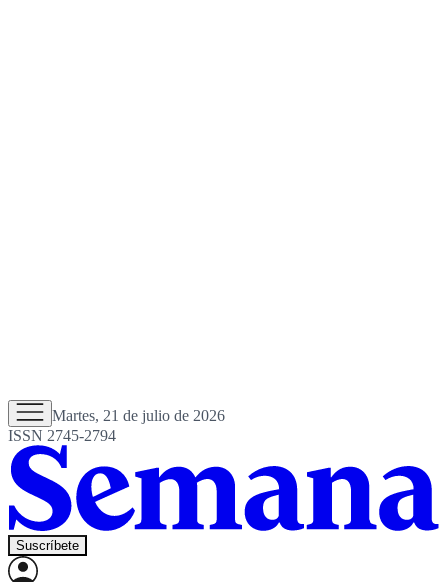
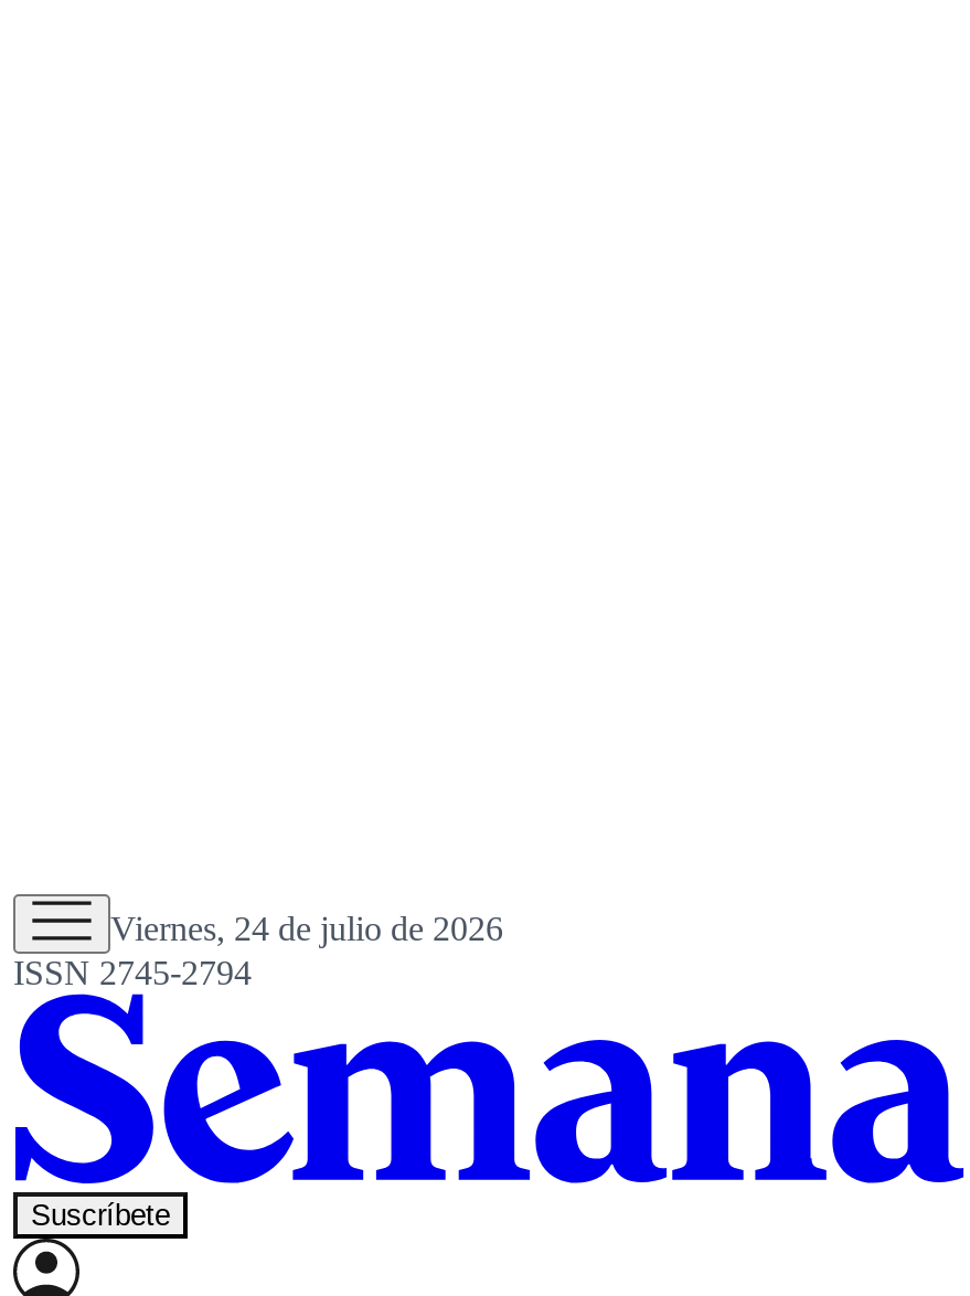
[52,407,225,424] Martes, 21 de julio de 2026 -> [110,910,503,947] Viernes, 24 de julio de 2026

